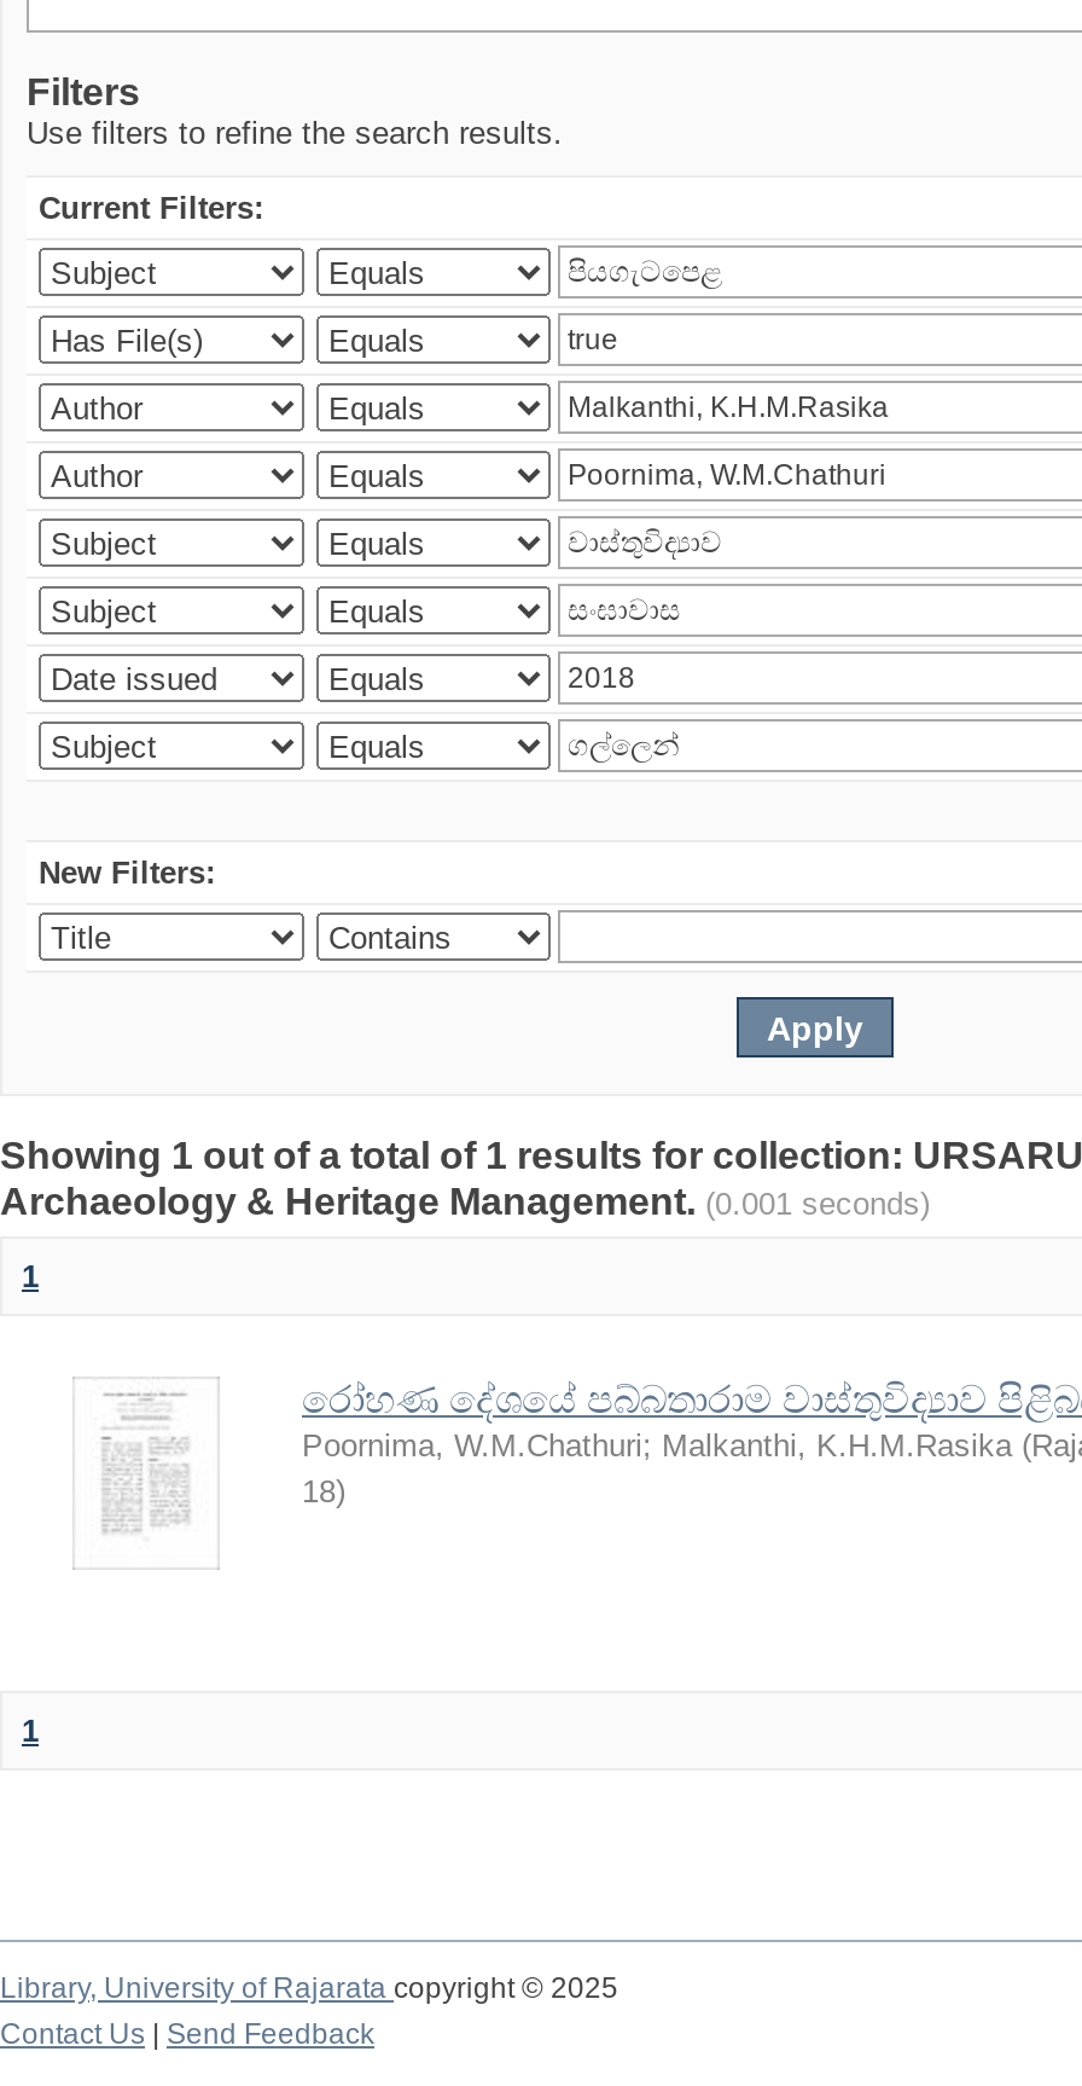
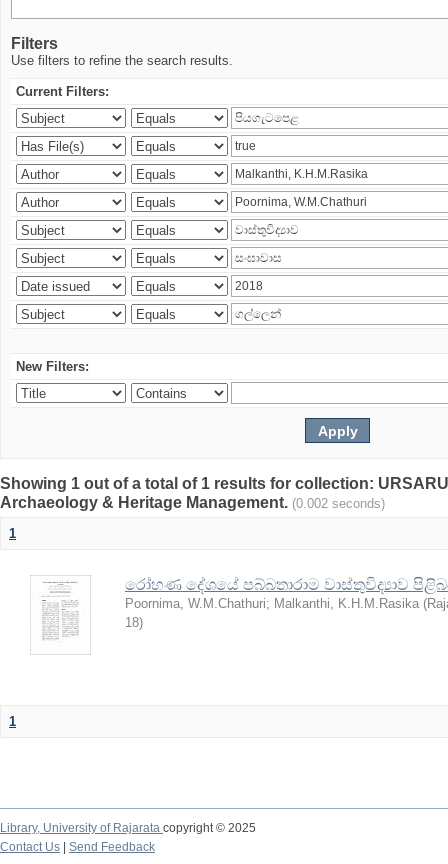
[0,1181,930,1222] Archaeology & Heritage Management. (0.001 seconds) -> [0,494,385,511] Archaeology & Heritage Management. (0.002 seconds)

